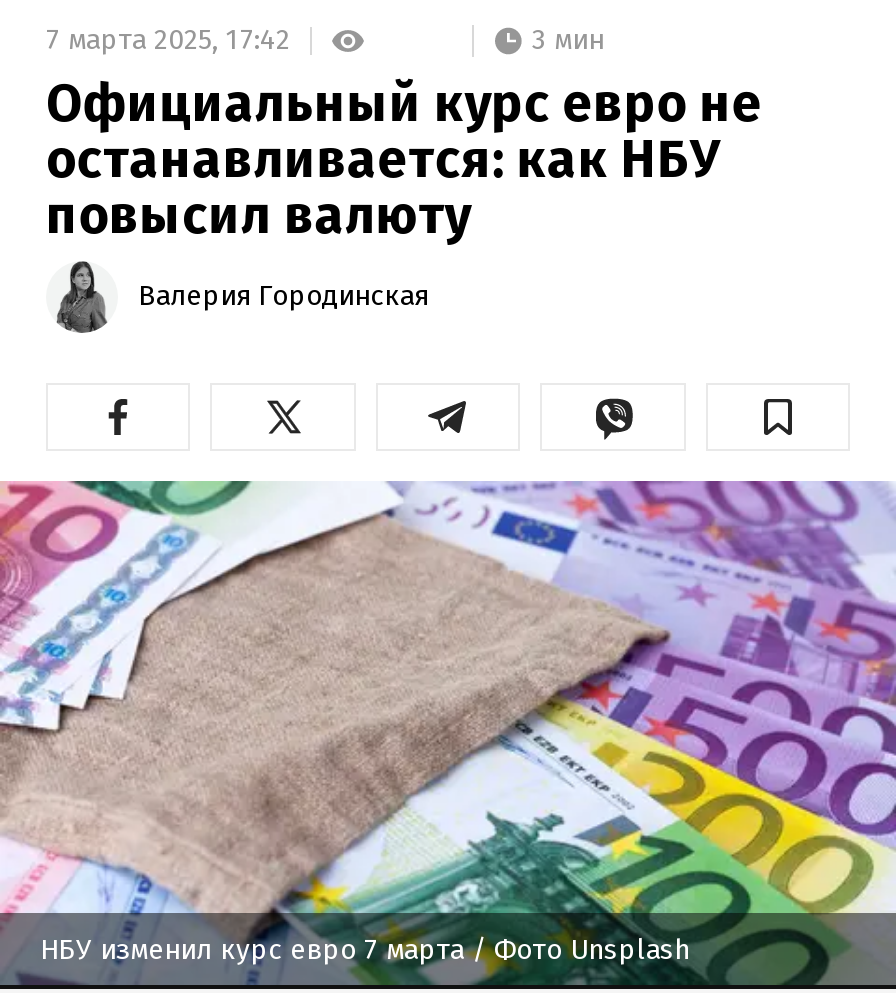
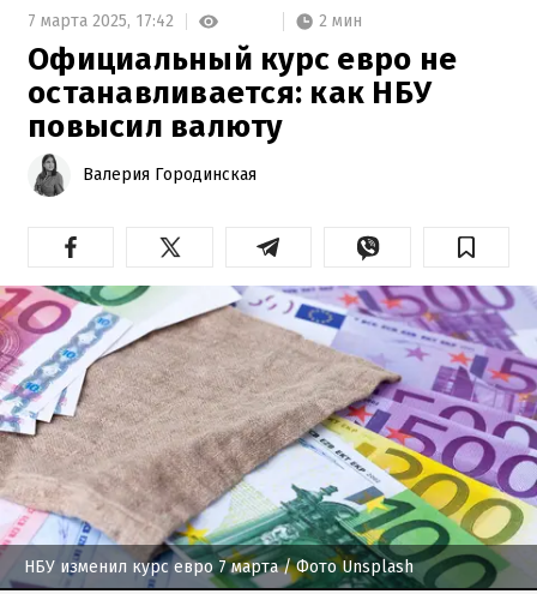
[532,23,604,57] 3 мин -> [319,11,362,31] 2 мин

